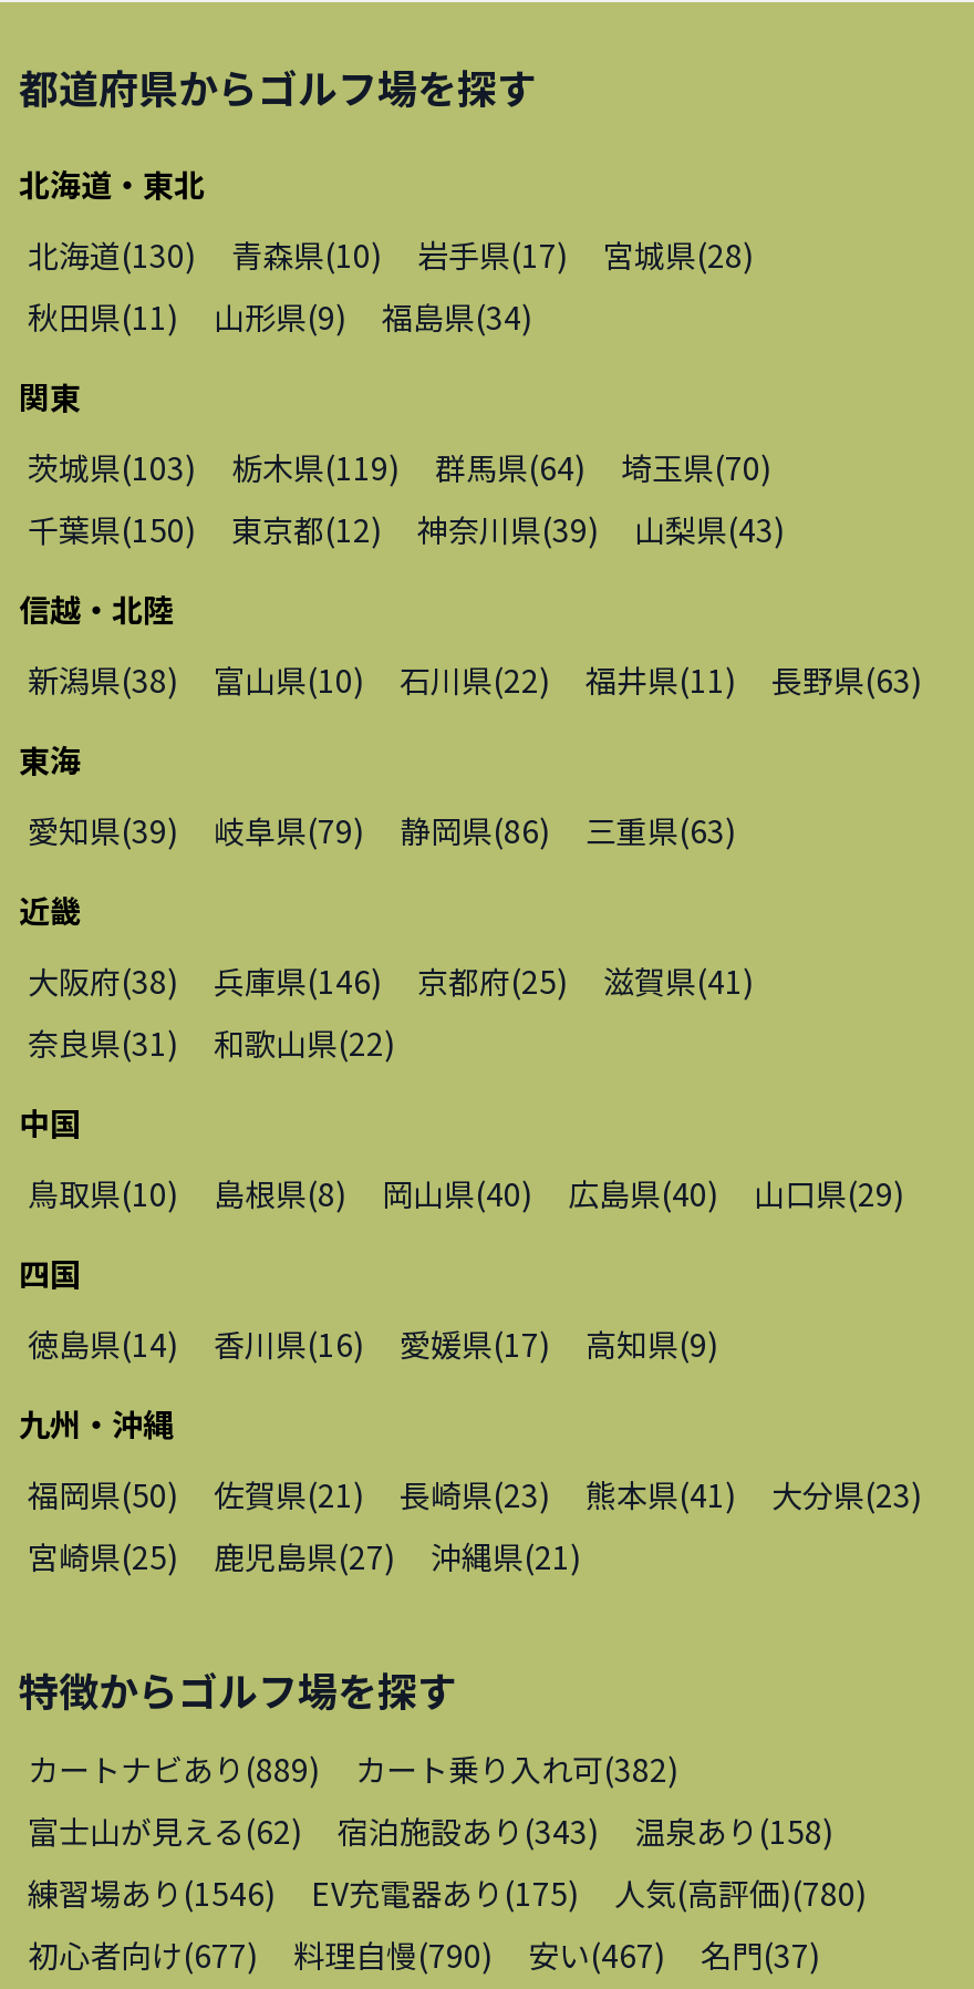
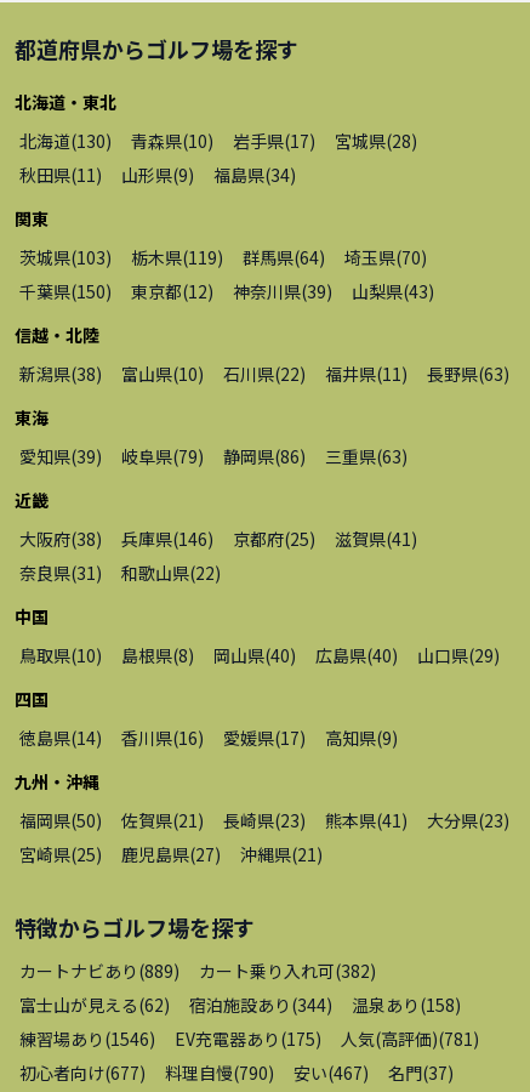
[338,1808,599,1852] 宿泊施設あり(343) -> [189,992,332,1016] 宿泊施設あり(344)
[28,1870,867,1914] 練習場あり(1546) EV充電器あり(175) 人気(高評価)(780) -> [19,1026,479,1050] 練習場あり(1546) EV充電器あり(175) 人気(高評価)(781)

